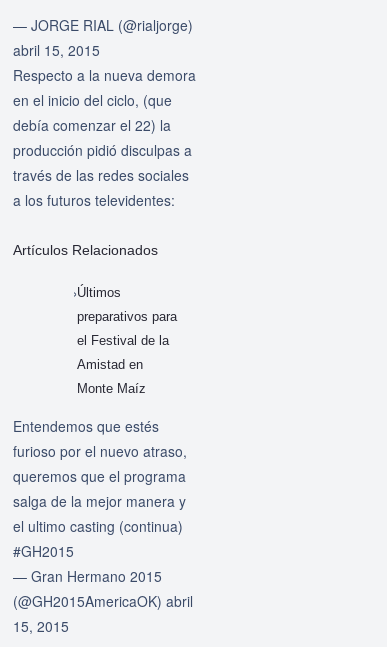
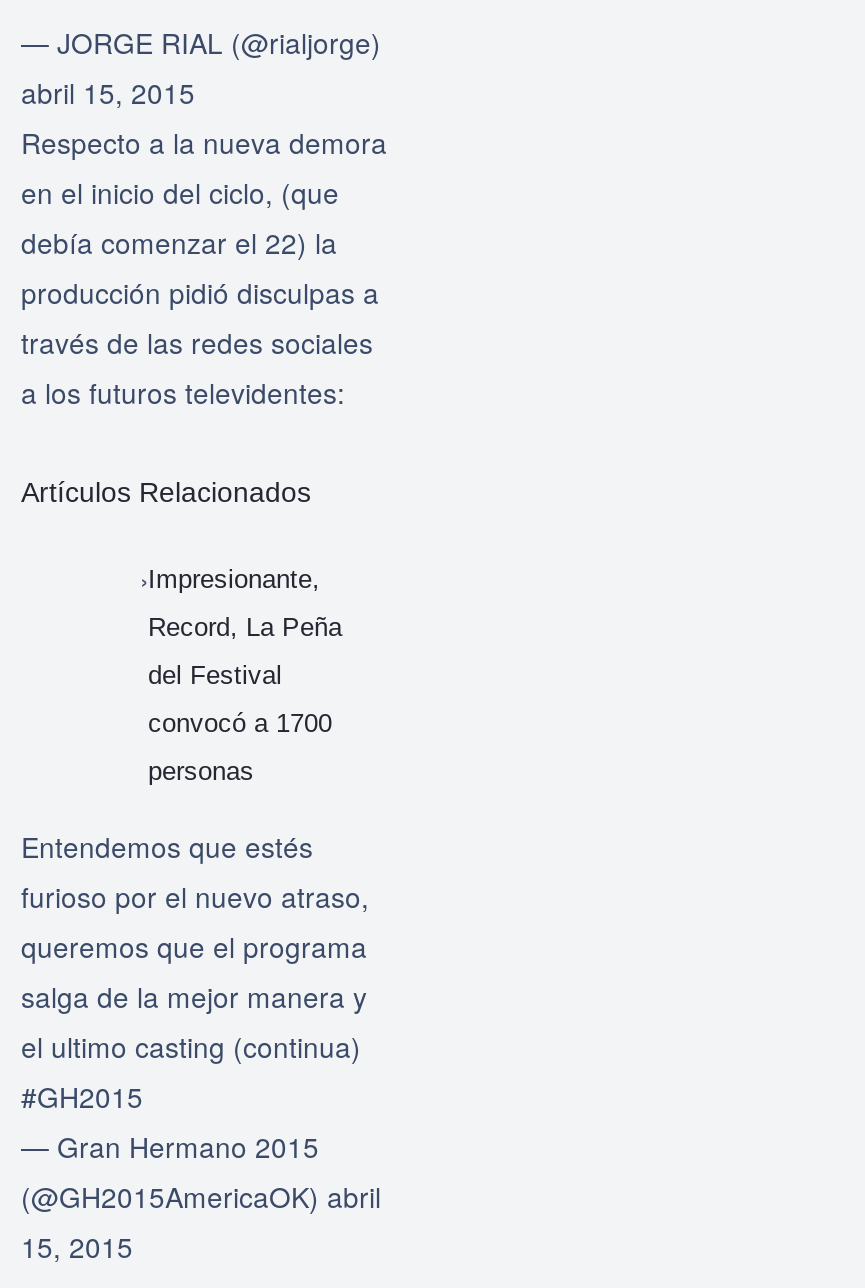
[76,285,120,300] Últimos -> [148,563,320,593] Impresionante,
[76,309,176,324] preparativos para -> [148,611,342,641] Record, La Peña
[76,333,168,348] el Festival de la -> [148,659,282,689] del Festival
[76,357,142,372] Amistad en -> [148,707,332,737] convocó a 1700
[76,381,145,396] Monte Maíz -> [148,755,254,785] personas

